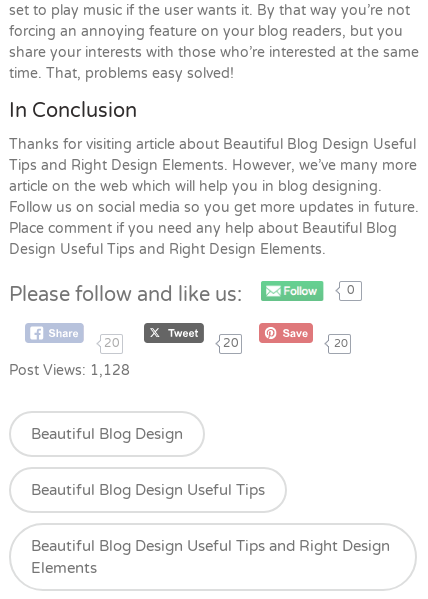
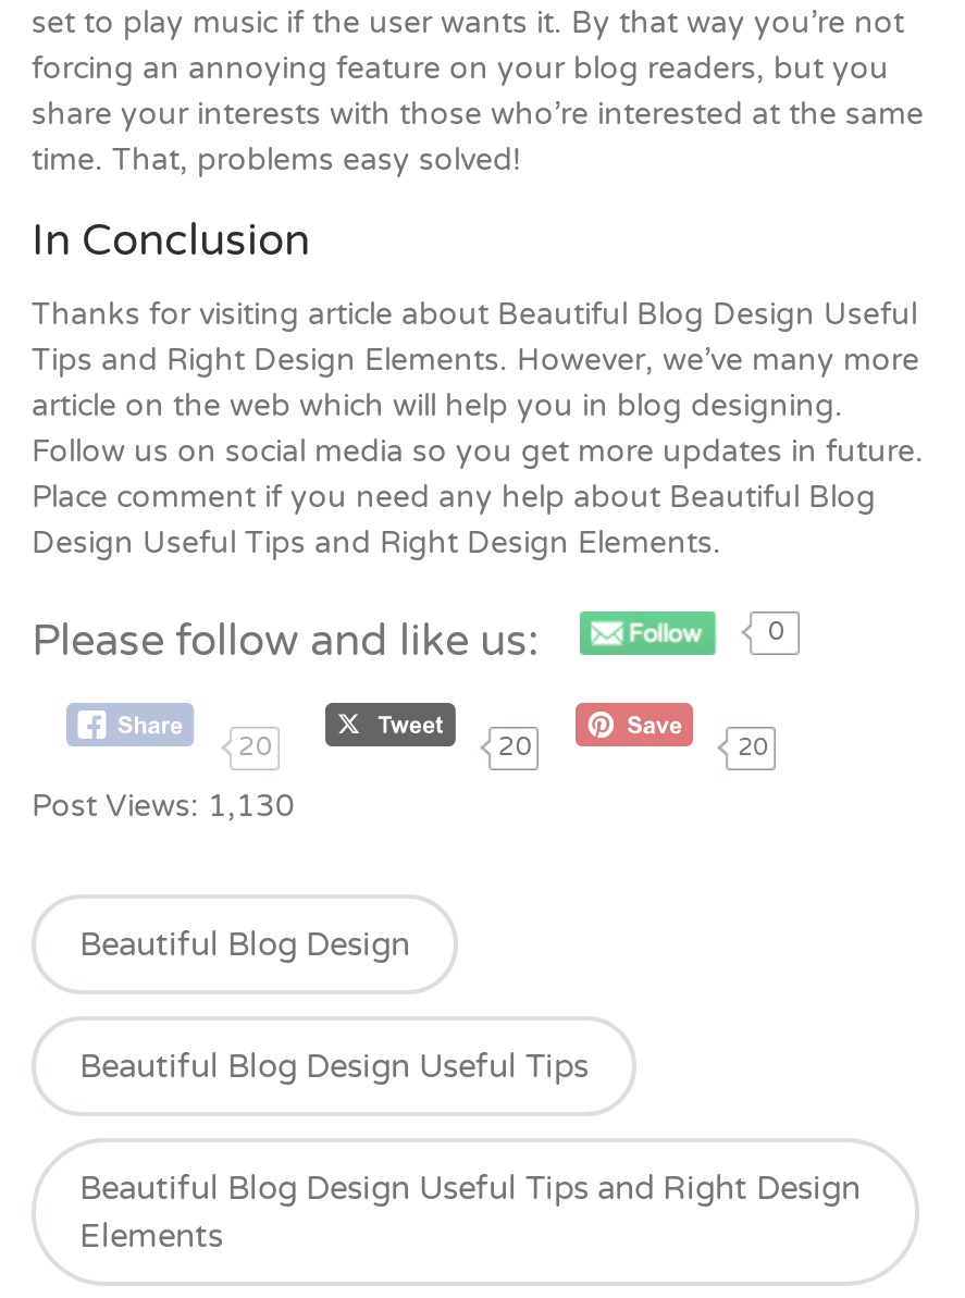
[9,362,130,379] Post Views: 1,128 -> [32,787,295,824] Post Views: 1,130

